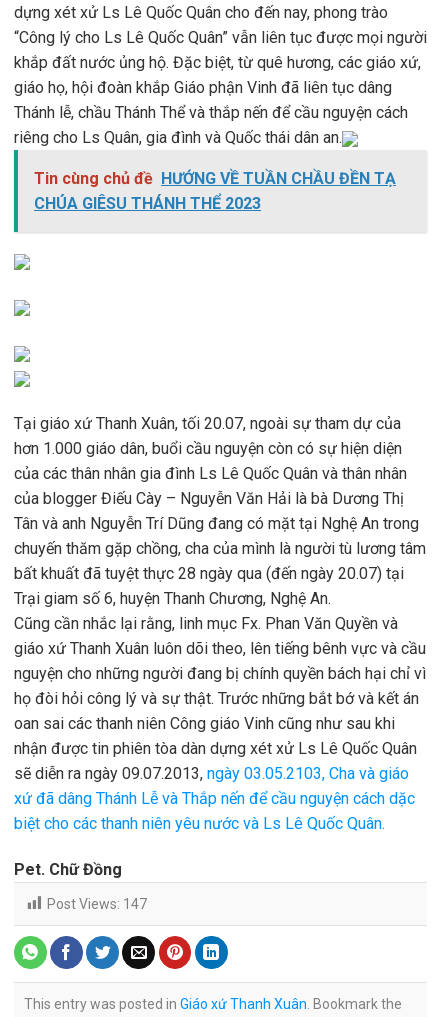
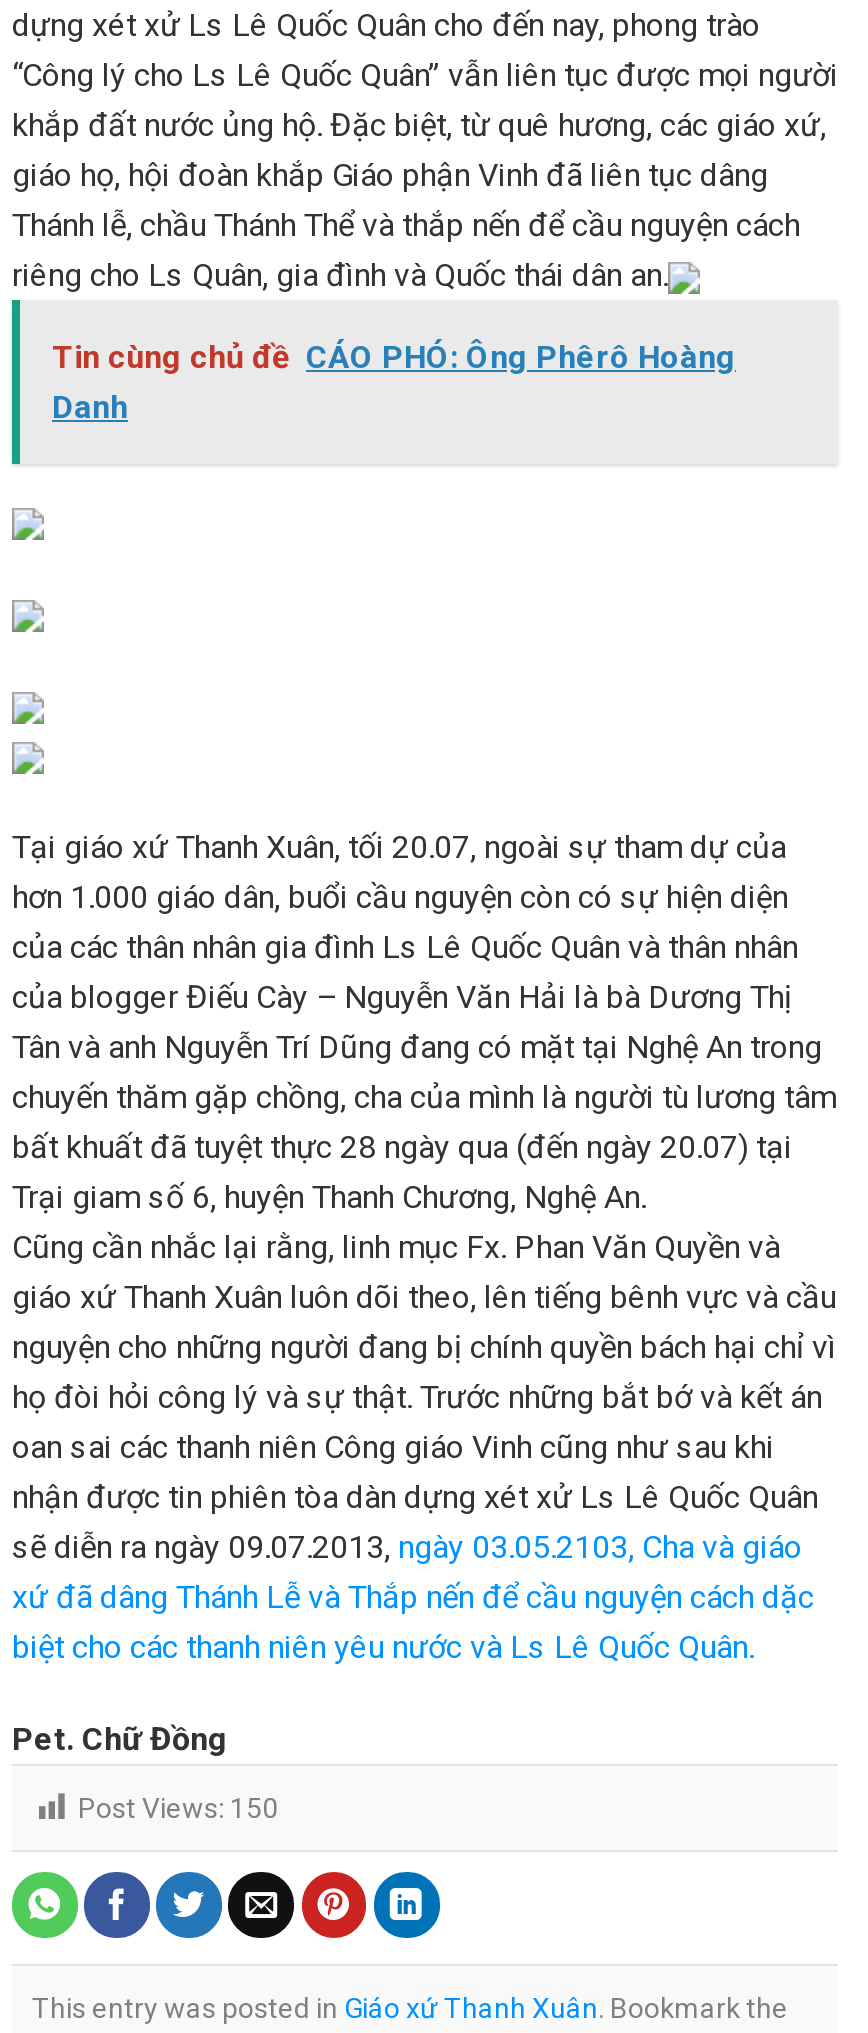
[34,169,396,213] Tin cùng chủ đề HƯỚNG VỀ TUẦN CHẦU ĐỀN TẠ | CHÚA GIÊSU THÁNH THỂ 2023 -> [52,339,736,427] Tin cùng chủ đề CÁO PHÓ: Ông Phêrô Hoàng | Danh
[47,896,147,912] Post Views: 147 -> [78,1791,278,1823] Post Views: 150

